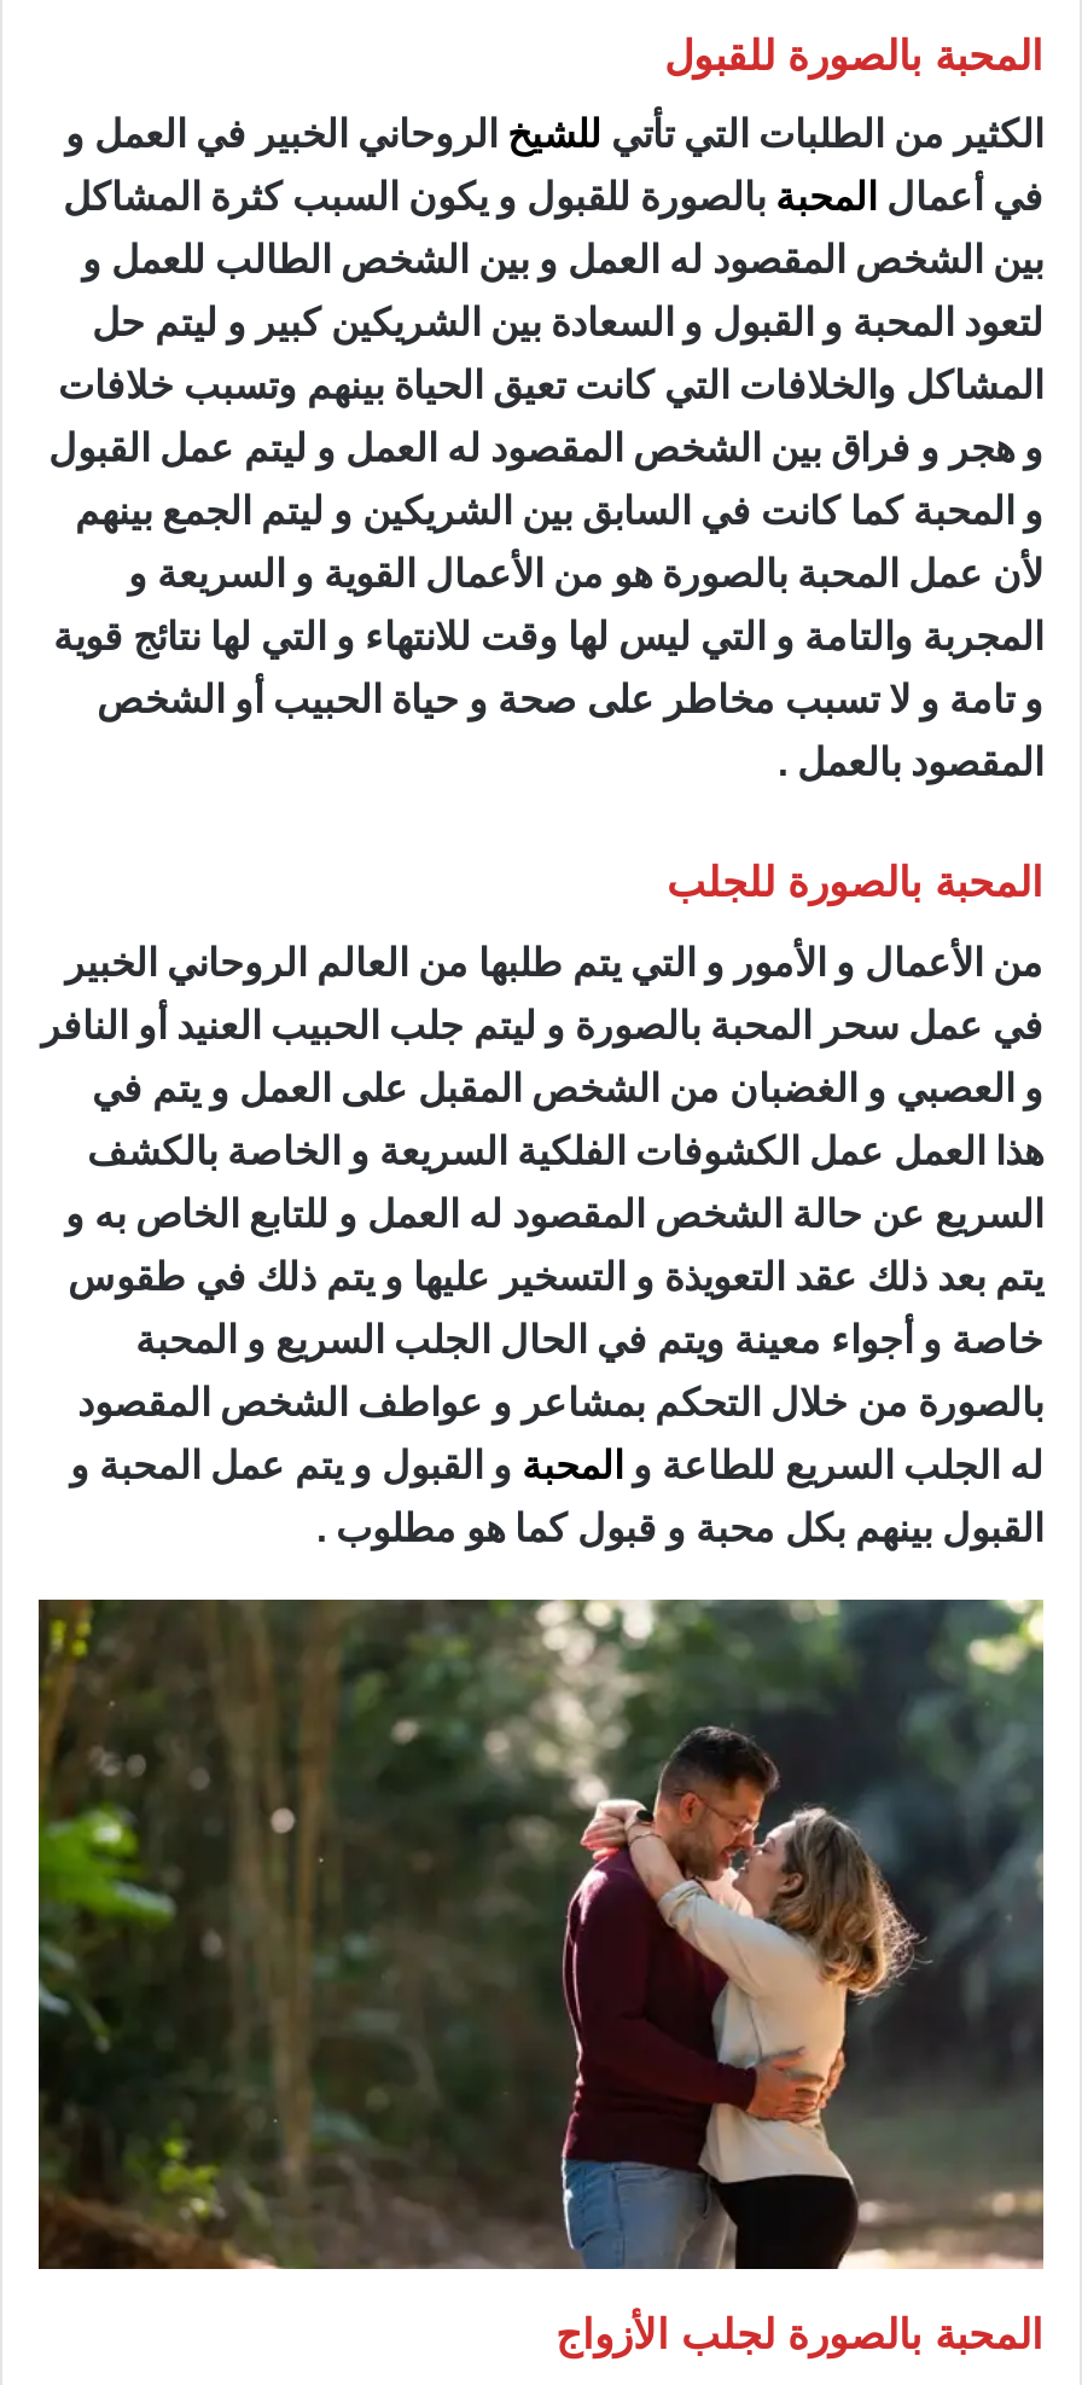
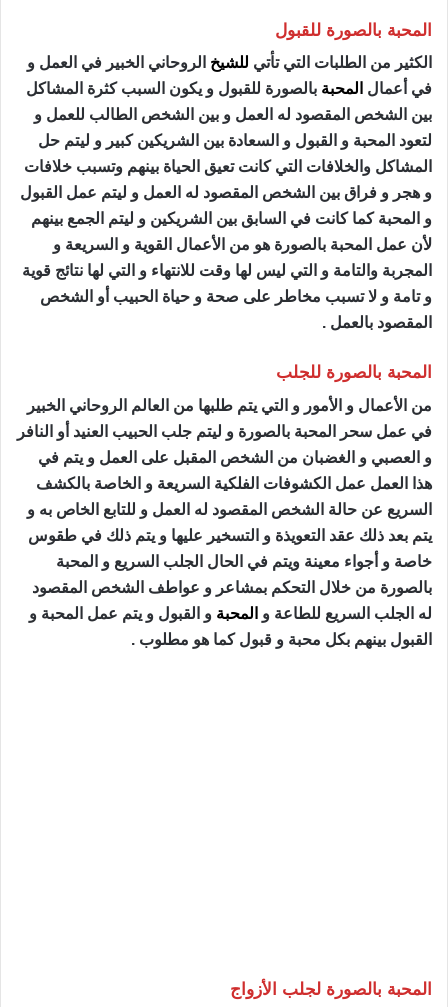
[36,1597,1046,2271] [image] -> none

